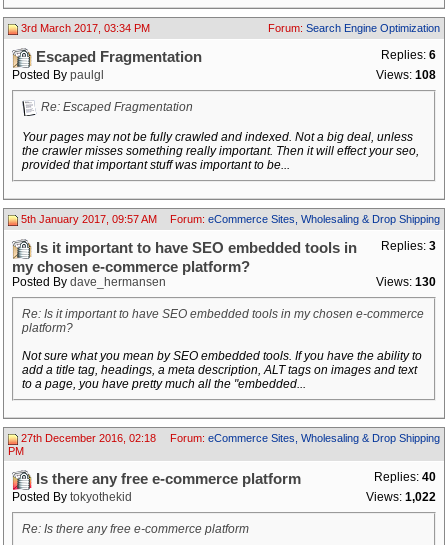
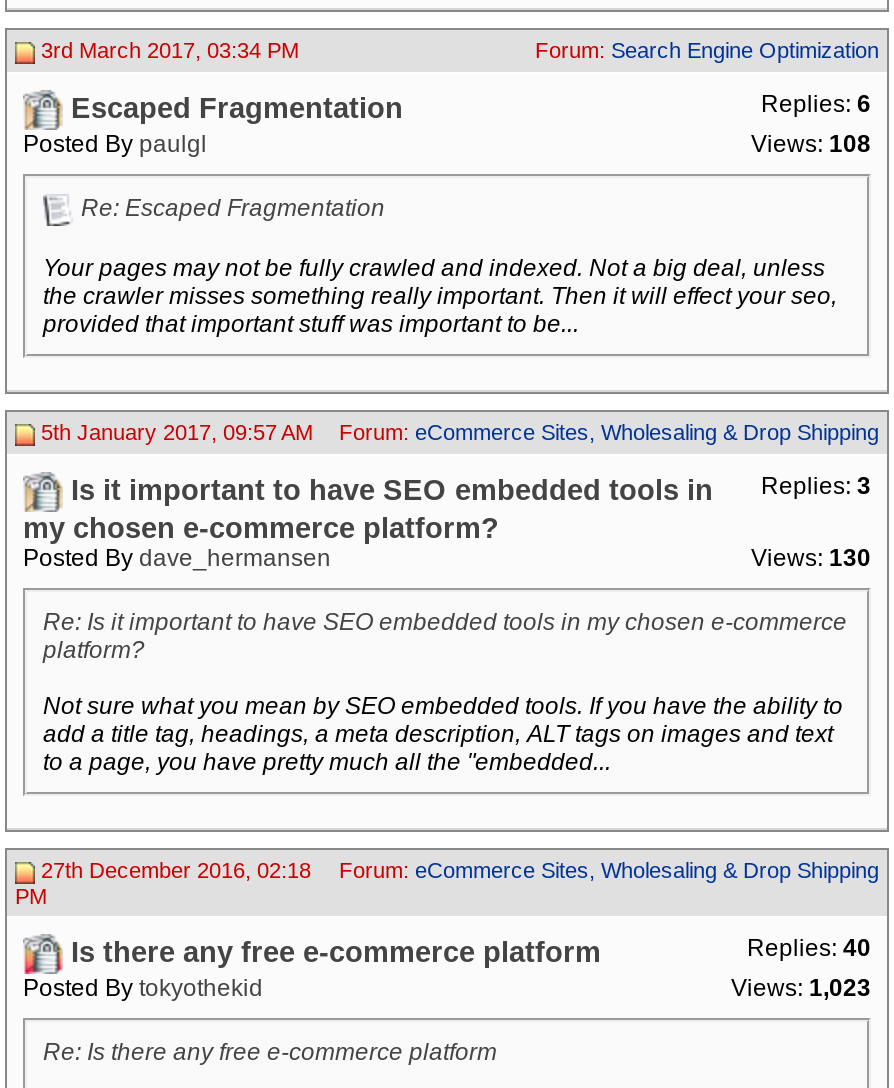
[366,490,436,504] Views: 1,022 -> [731,974,871,1002] Views: 1,023

